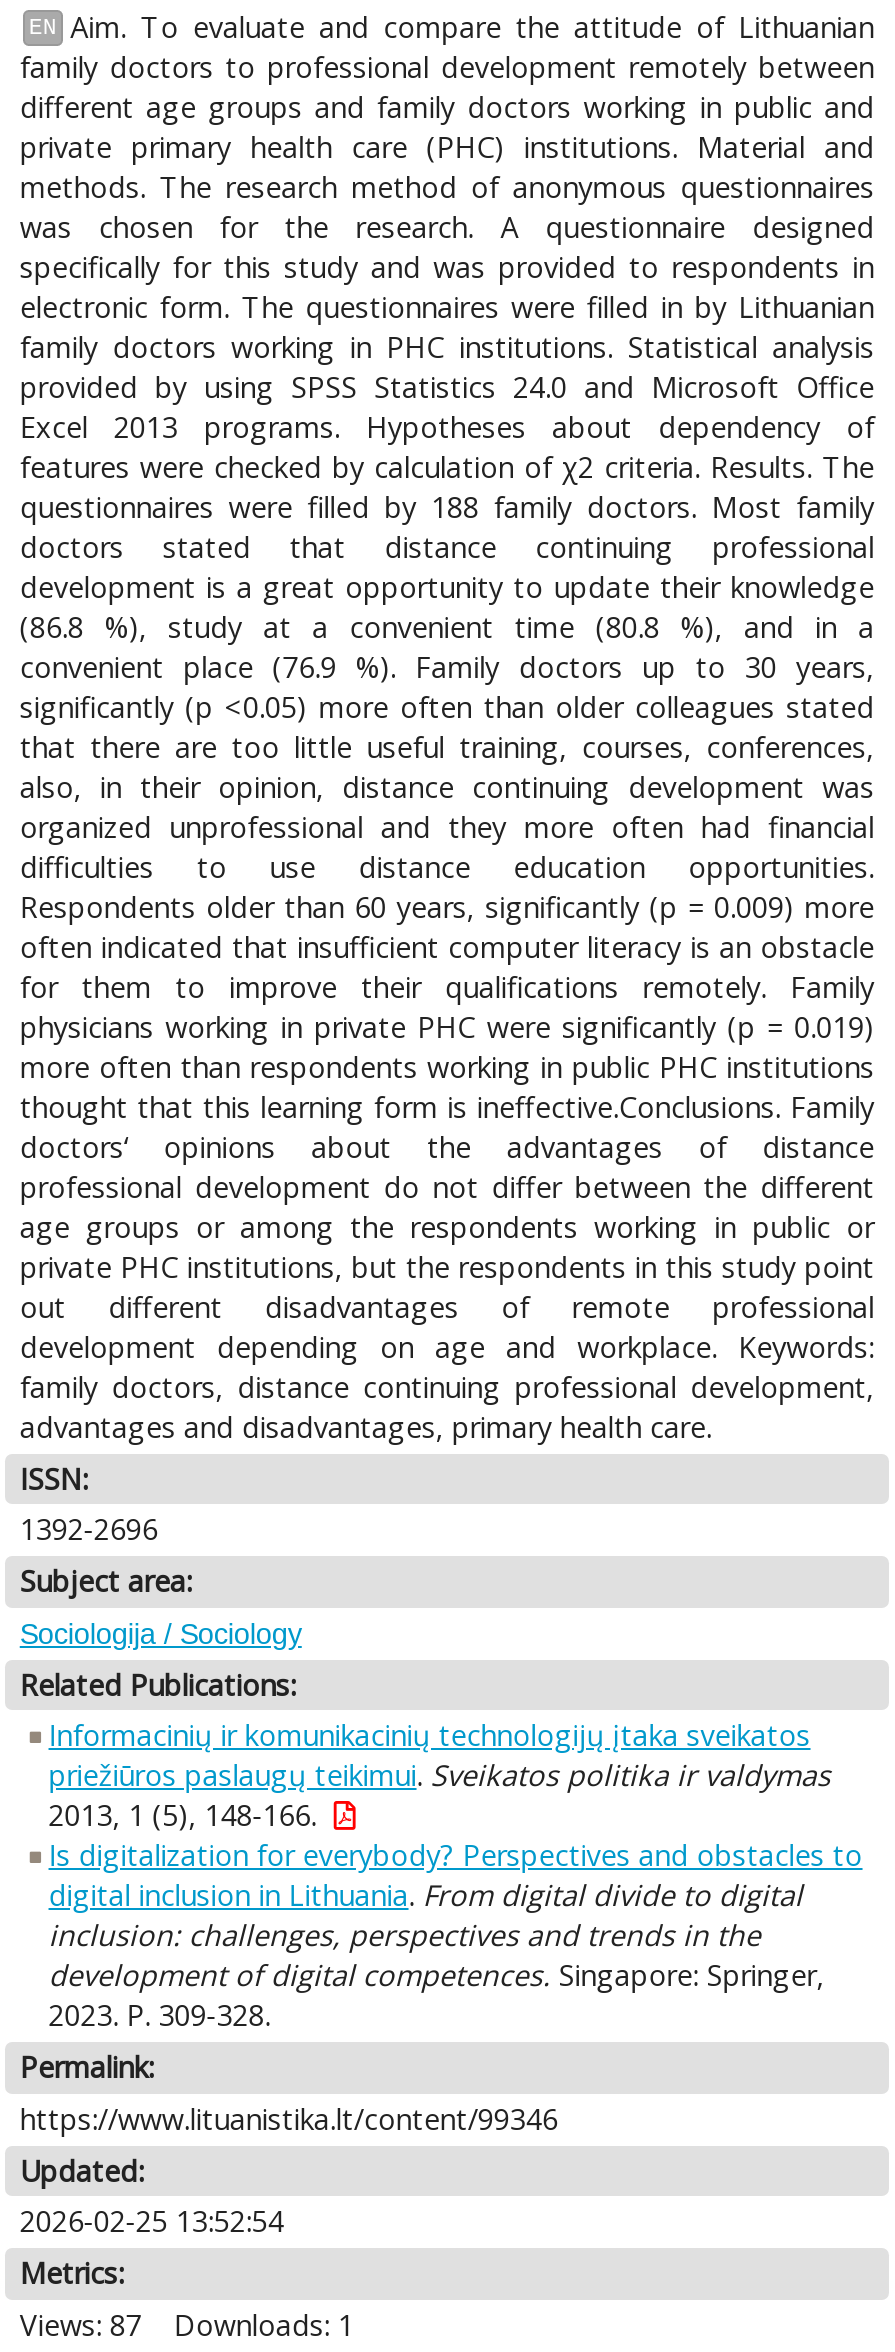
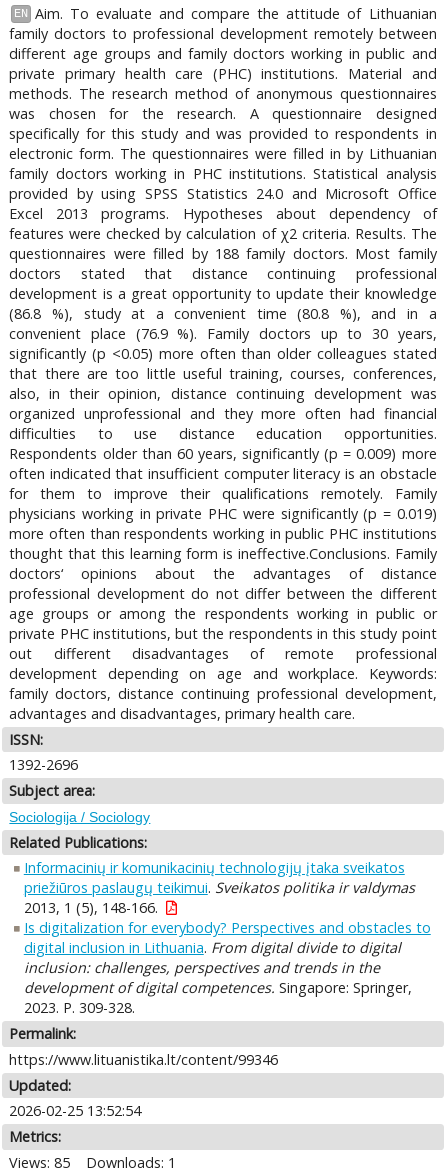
[20,2306,354,2344] Views: 87 Downloads: 1 -> [9,1153,176,1172] Views: 85 Downloads: 1

